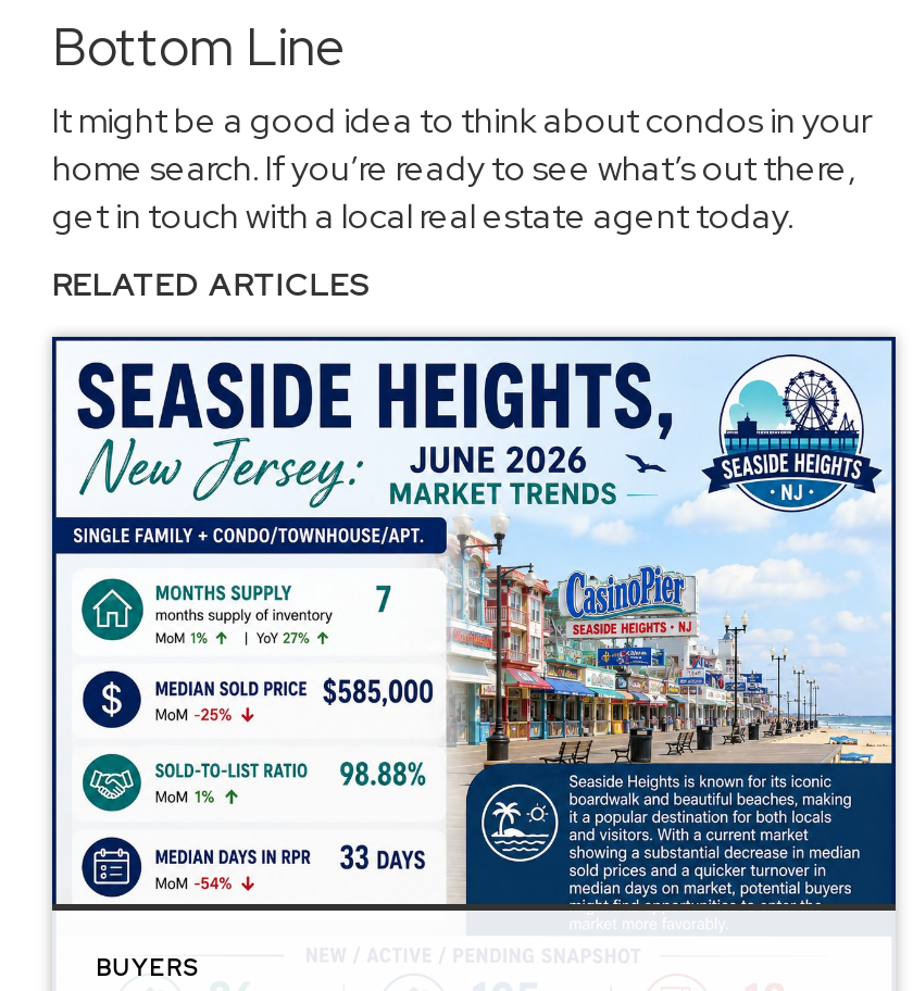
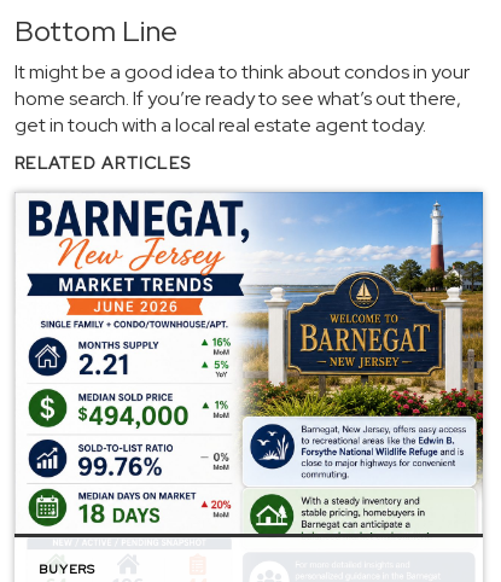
[50,335,898,906] [image] -> [27,191,484,535] [image]

